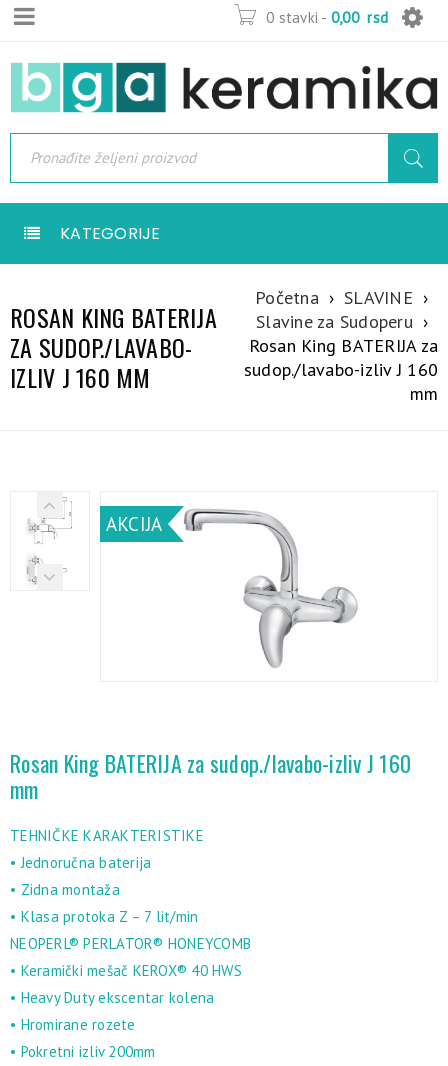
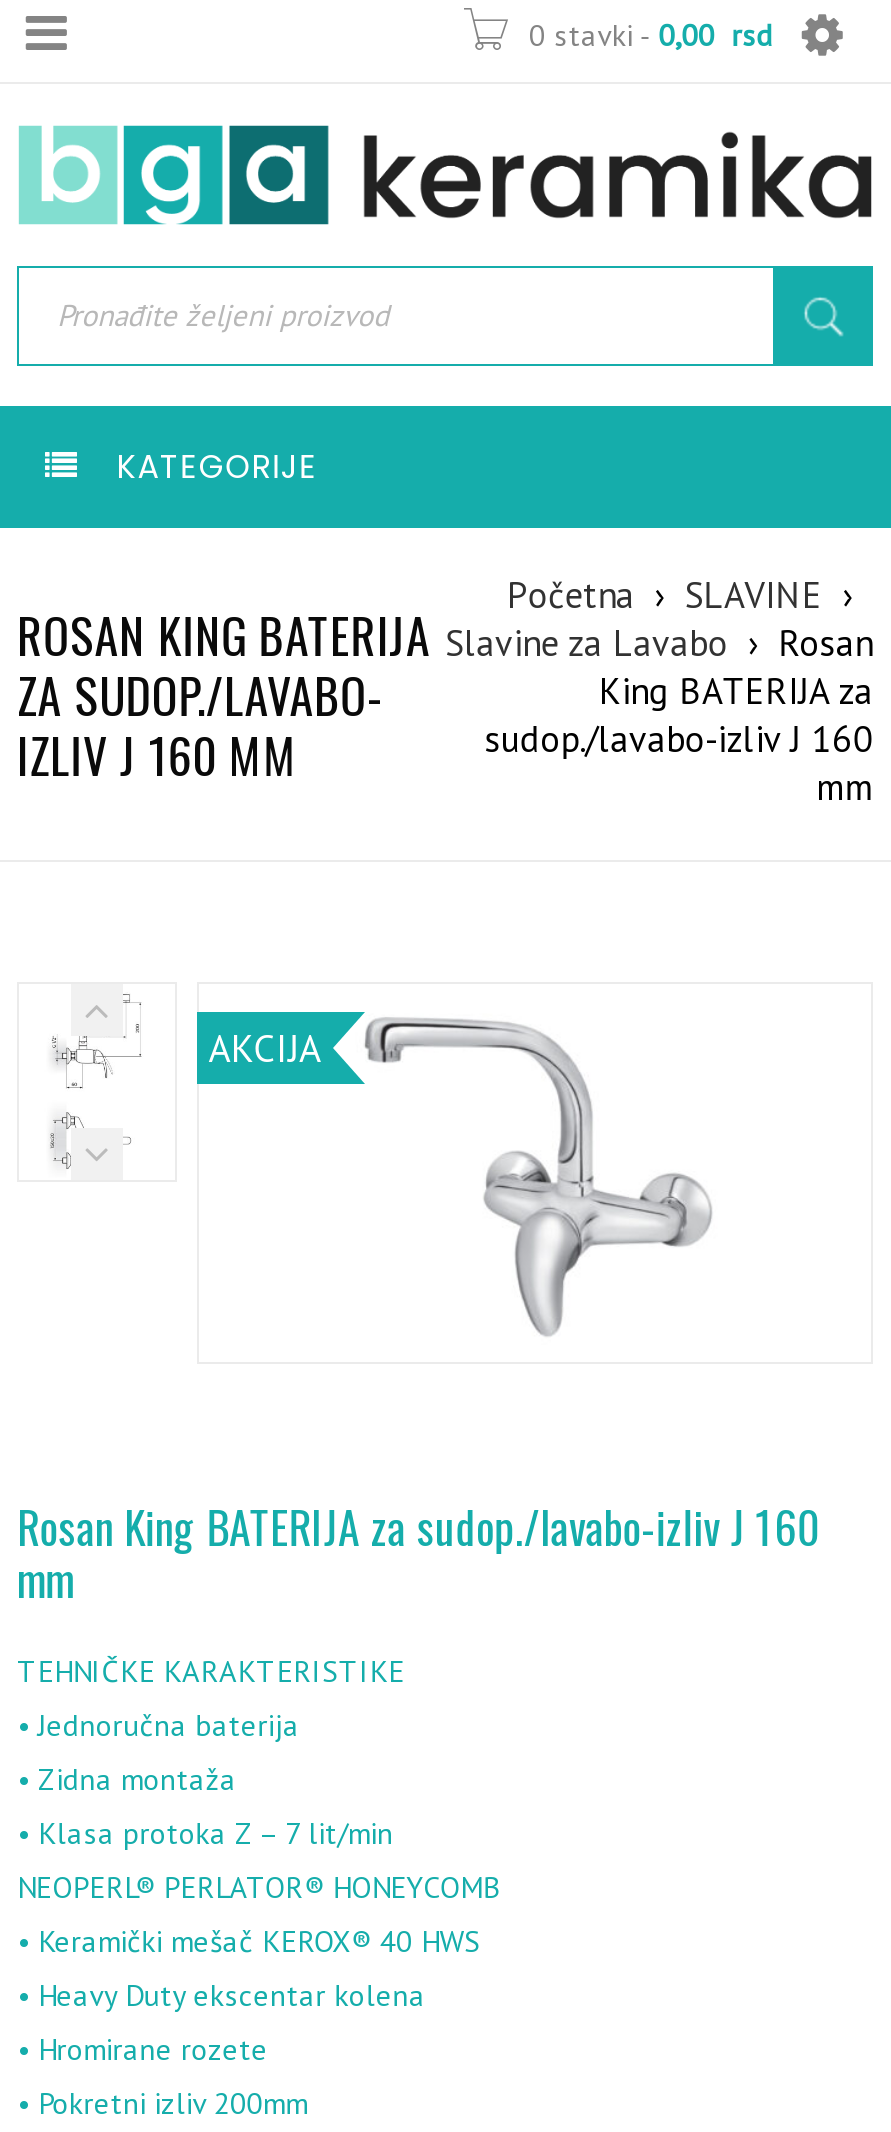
[248,310,438,357] Slavine za Sudoperu › | Rosan King BATERIJA za -> [445,620,873,714] Slavine za Lavabo › Rosan | King BATERIJA za

